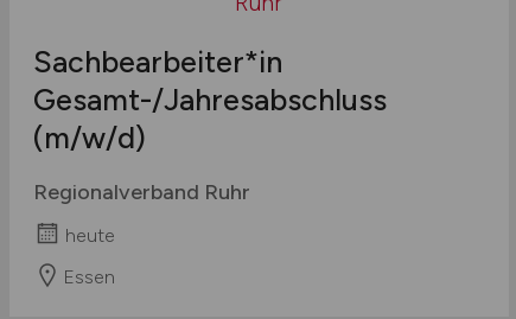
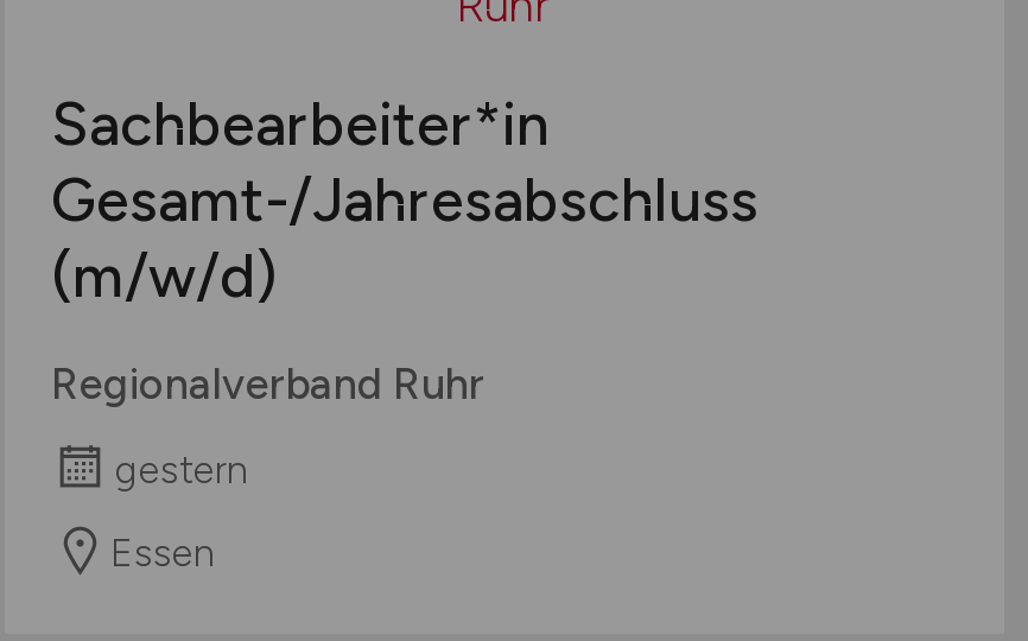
[65,224,114,246] heute -> [115,448,248,493] gestern

